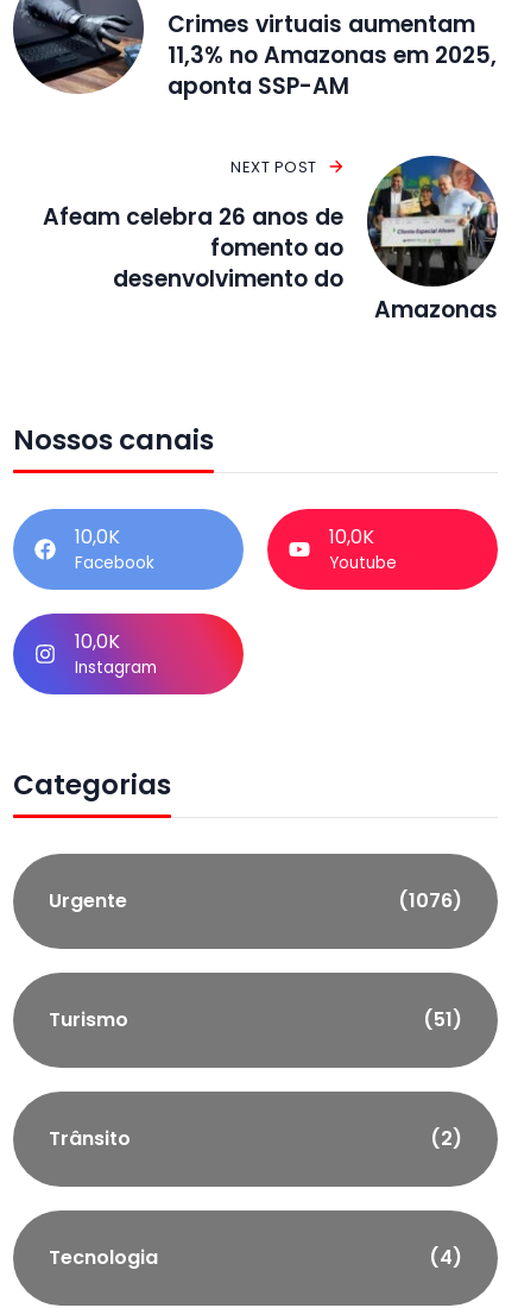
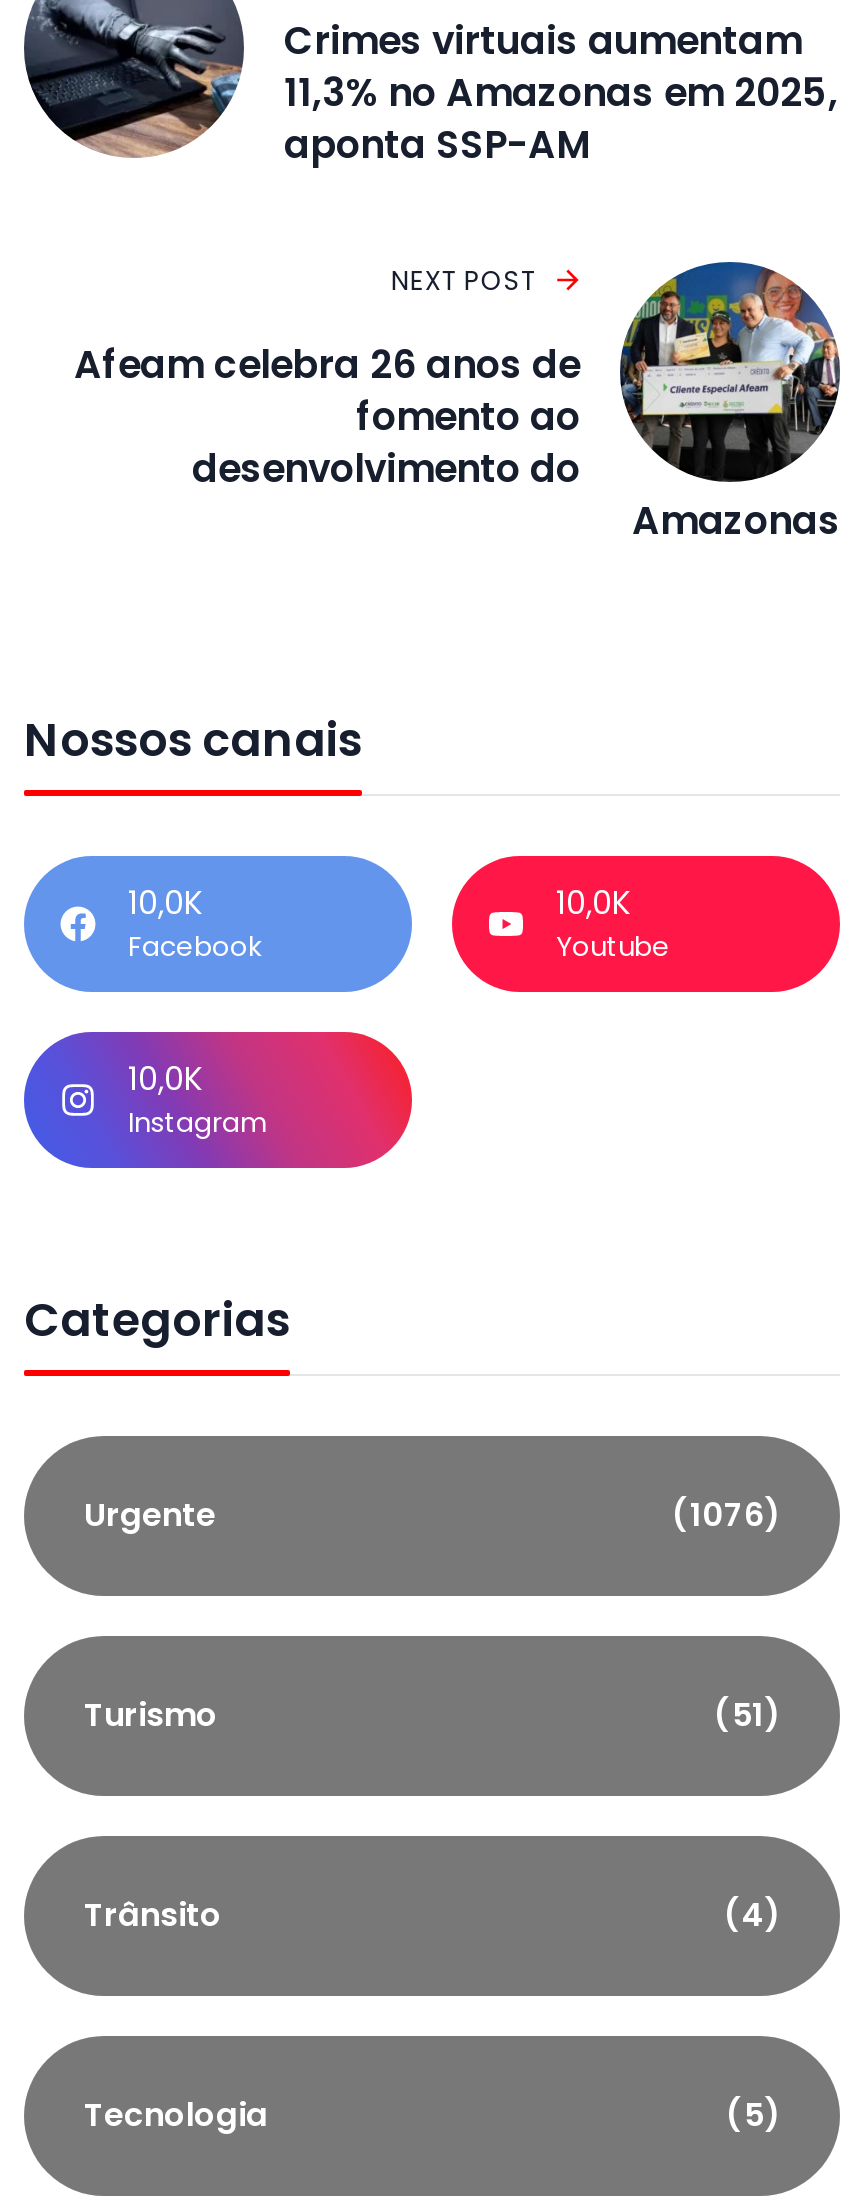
[430,1124,462,1152] (2) -> [724,1891,780,1937] (4)
[429,1243,462,1271] (4) -> [726,2091,780,2137] (5)

